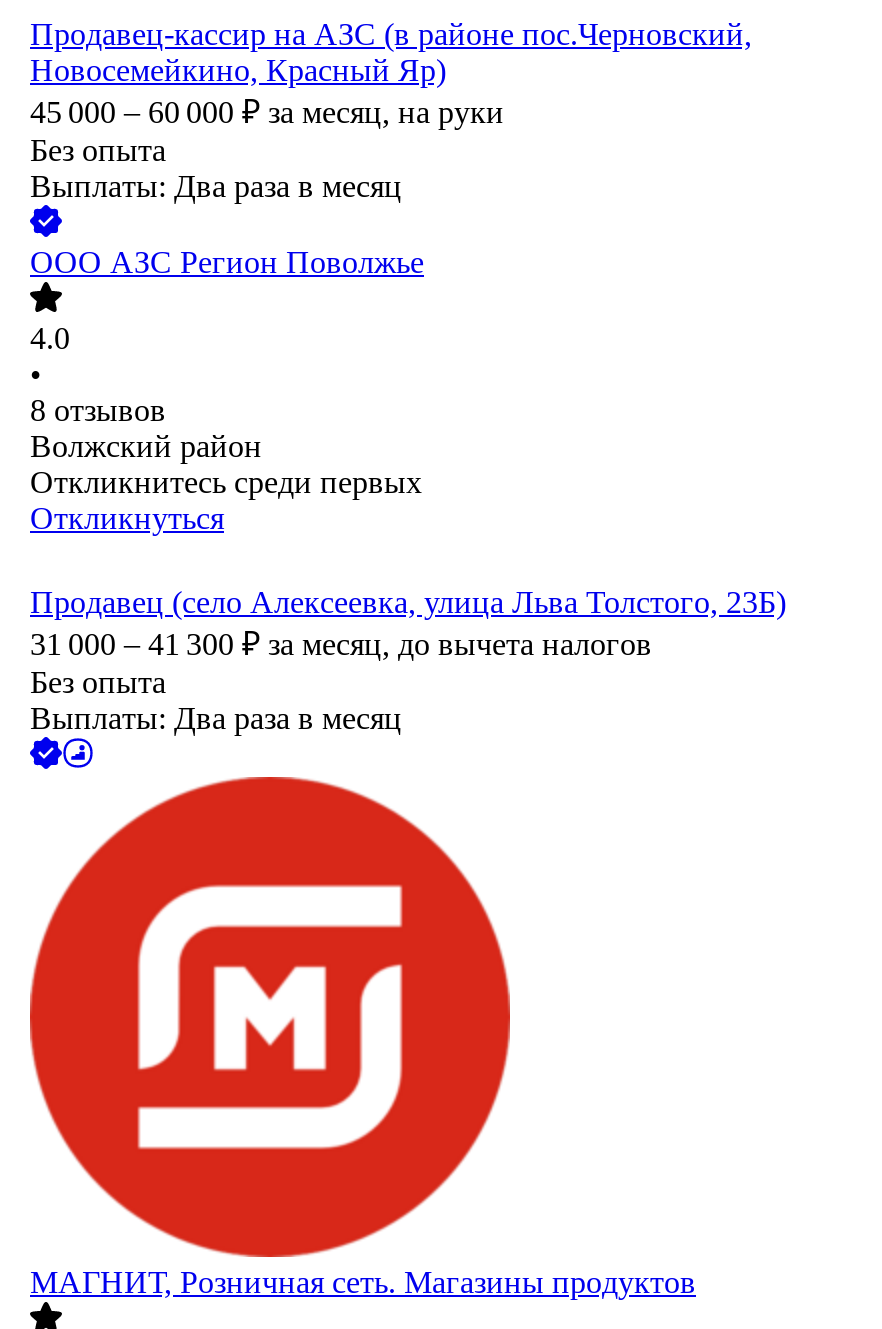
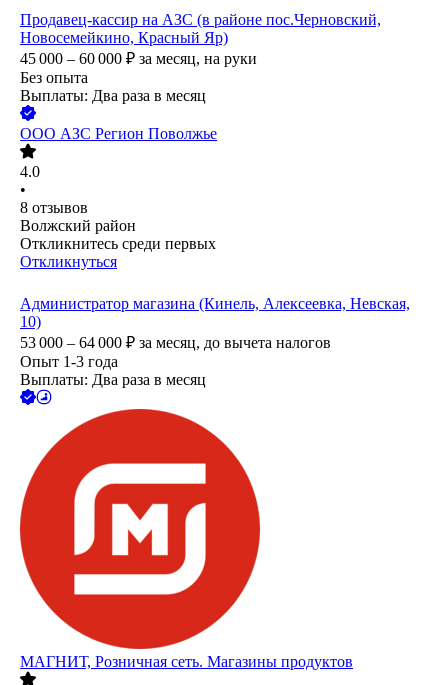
[30,586,786,700] Продавец (село Алексеевка, улица Льва Толстого, 23Б) | 31 000 – 41 300 ₽ за месяц, до вычета налогов | Без опыта -> [20,295,410,370] Администратор магазина (Кинель, Алексеевка, Невская, | 10) | 53 000 – 64 000 ₽ за месяц, до вычета налогов | Опыт 1-3 года

